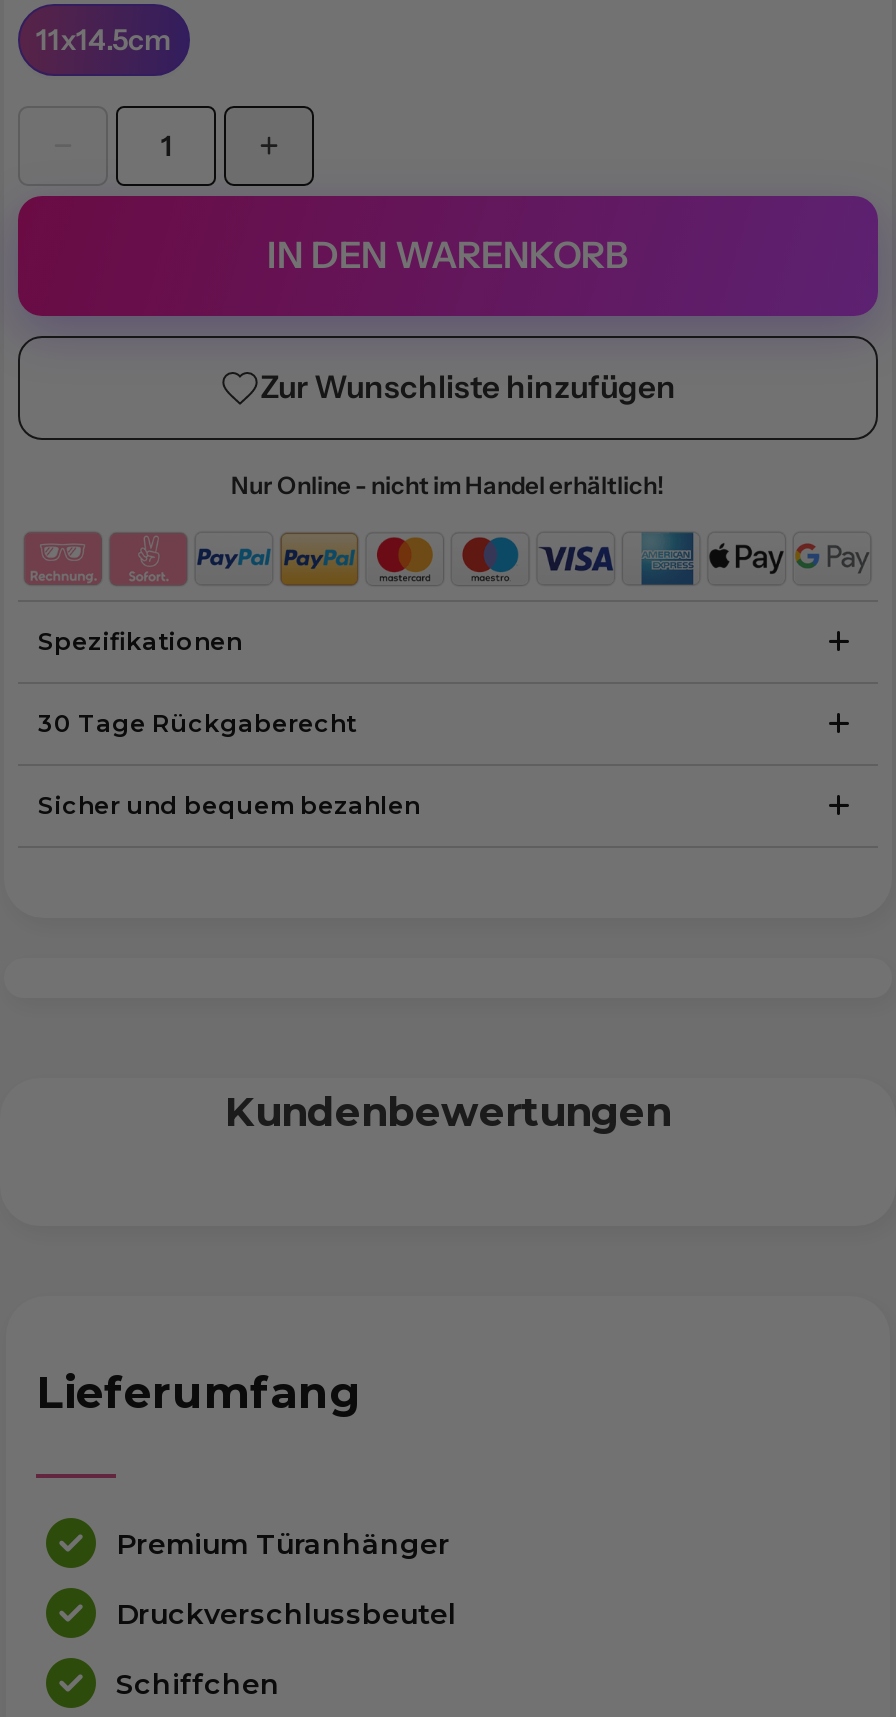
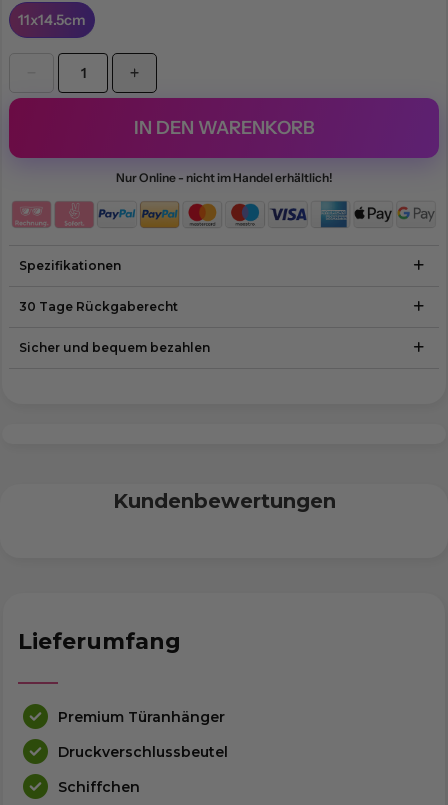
[260,368,676,406] Zur Wunschliste hinzufügen -> none

